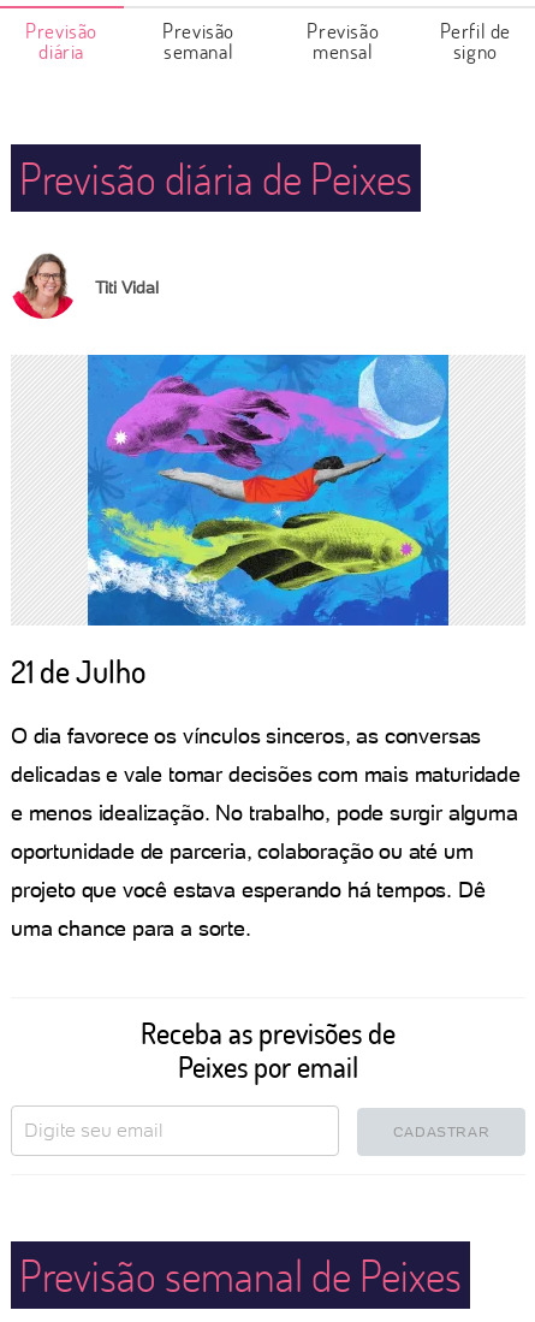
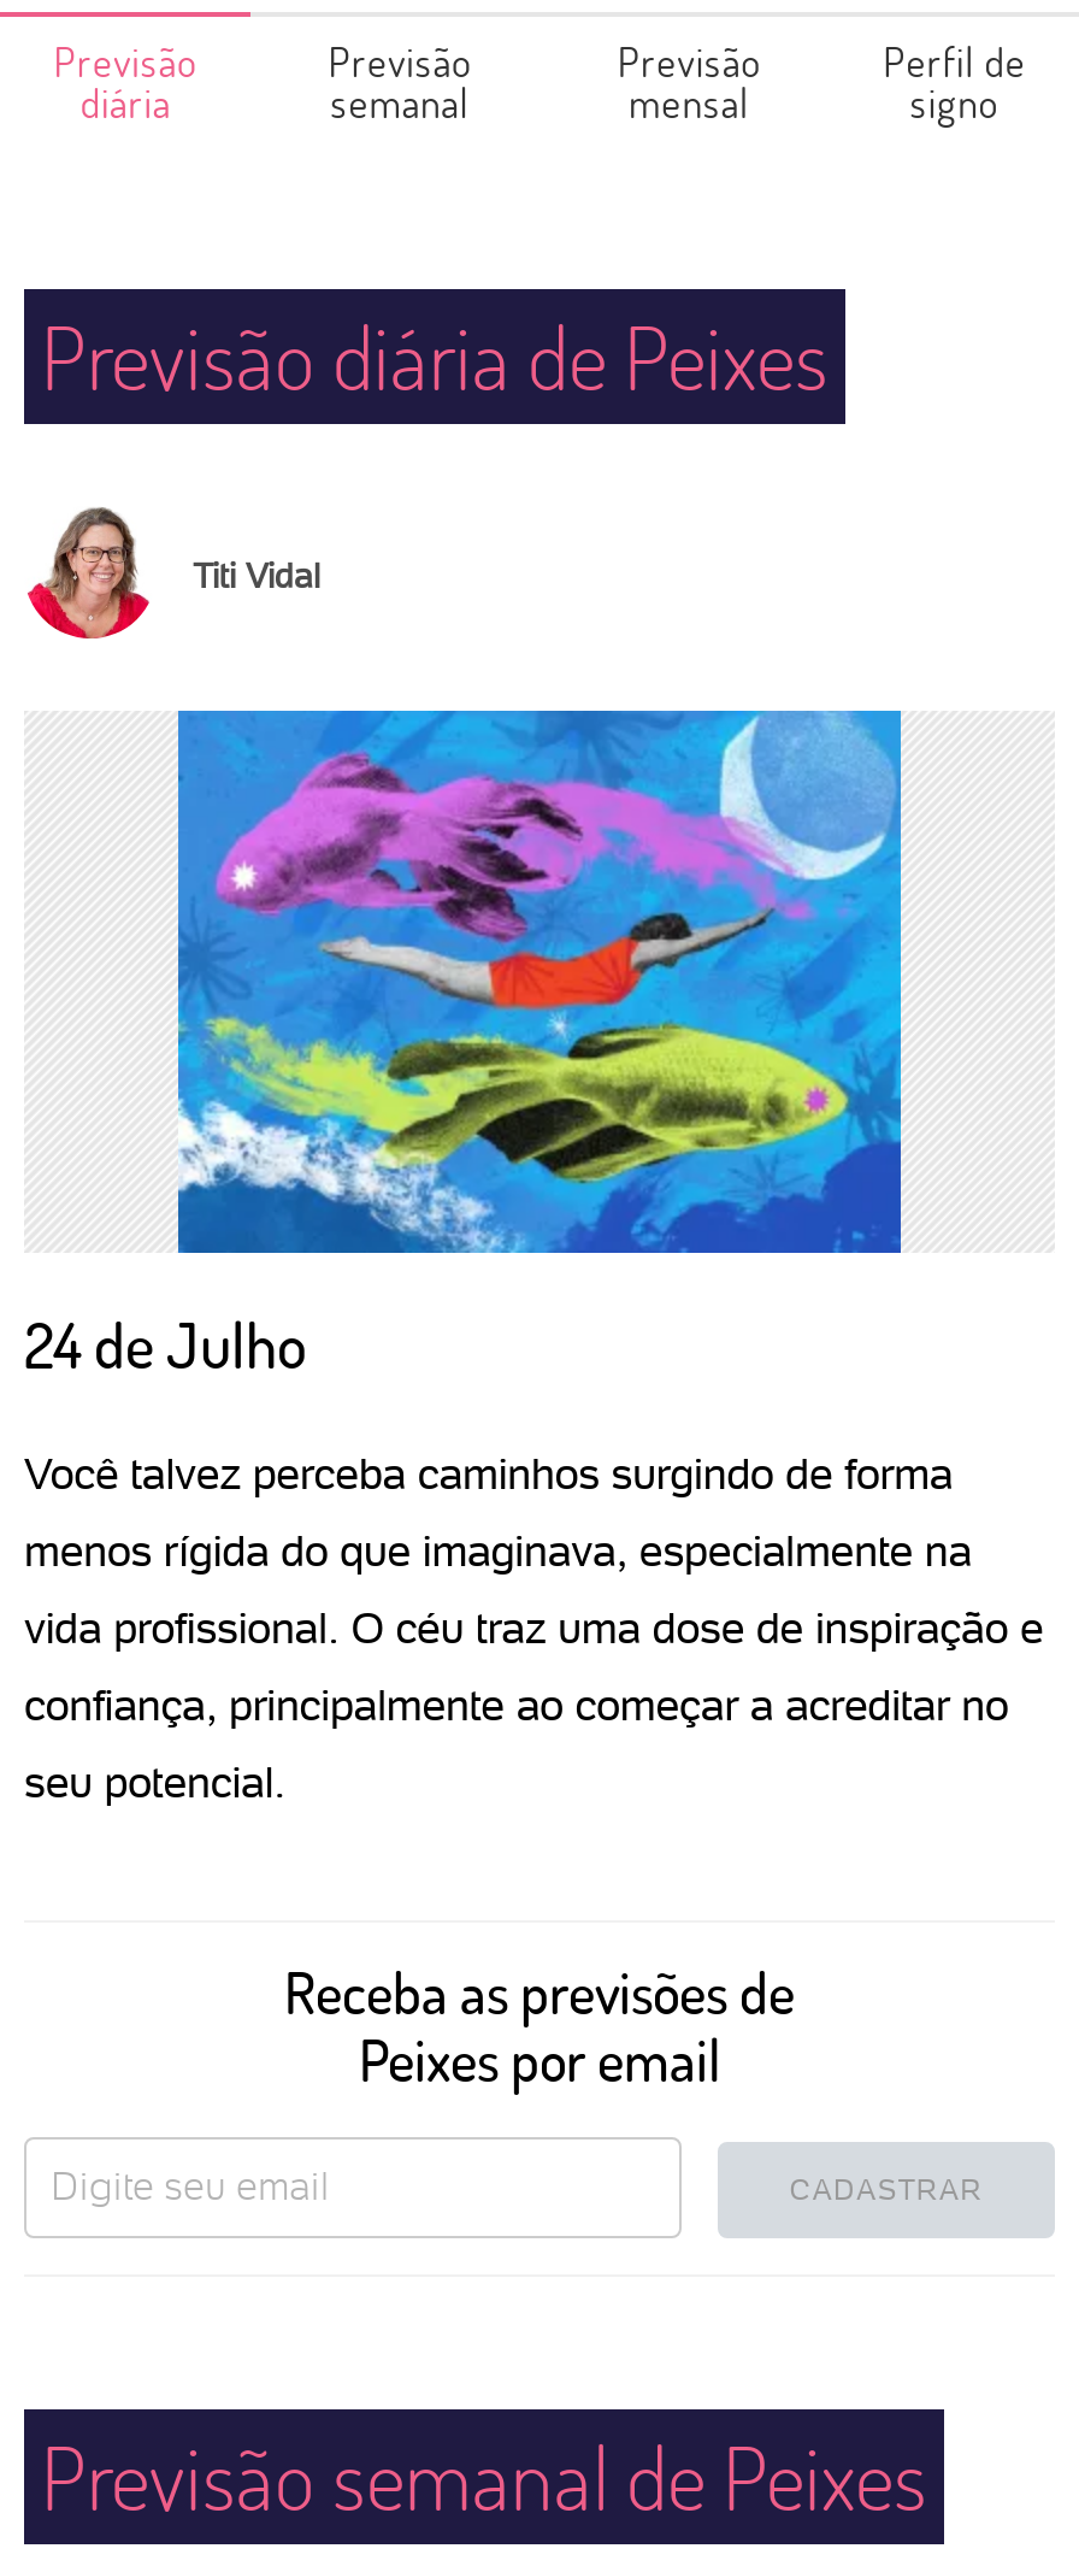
[11,651,520,941] 21 de Julho | O dia favorece os vínculos sinceros, as conversas | delicadas e vale tomar decisões com mais maturidade | e menos idealização. No trabalho, pode surgir alguma | oportunidade de parceria, colaboração ou até um | projeto que você estava esperando há tempos. Dê | uma chance para a sorte. -> [24,1303,1044,1807] 24 de Julho | Você talvez perceba caminhos surgindo de forma | menos rígida do que imaginava, especialmente na | vida profissional. O céu traz uma dose de inspiração e | confiança, principalmente ao começar a acreditar no | seu potencial.

